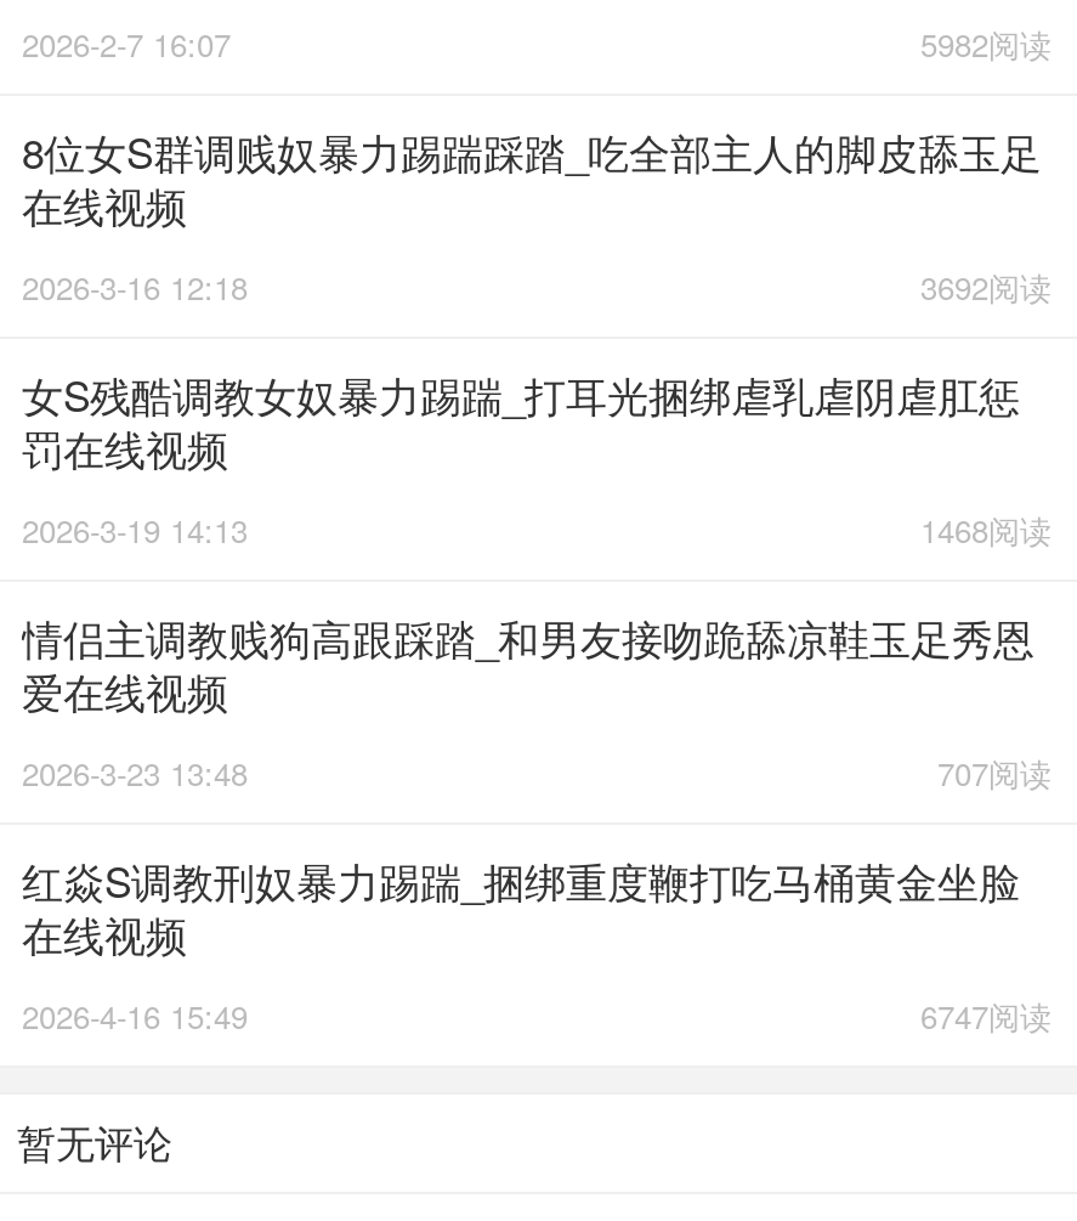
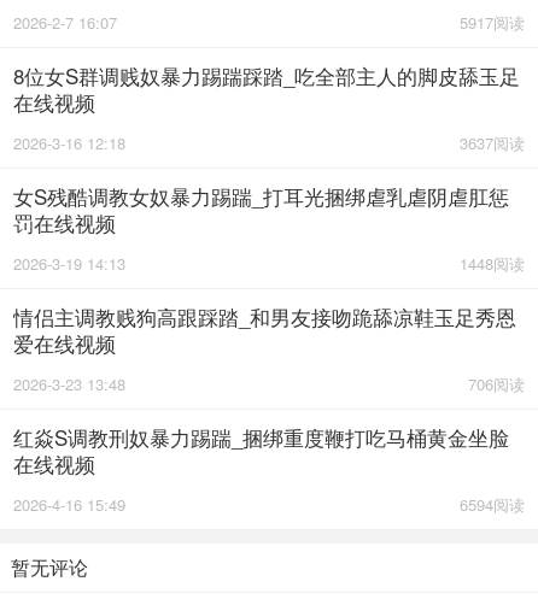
[920,22,1052,68] 5982阅读 -> [460,11,525,34] 5917阅读
[920,265,1052,311] 3692阅读 -> [460,132,525,155] 3637阅读
[920,508,1052,554] 1468阅读 -> [460,252,525,275] 1448阅读
[937,751,1052,797] 707阅读 -> [468,373,525,396] 706阅读
[920,994,1052,1040] 6747阅读 -> [460,493,525,516] 6594阅读

